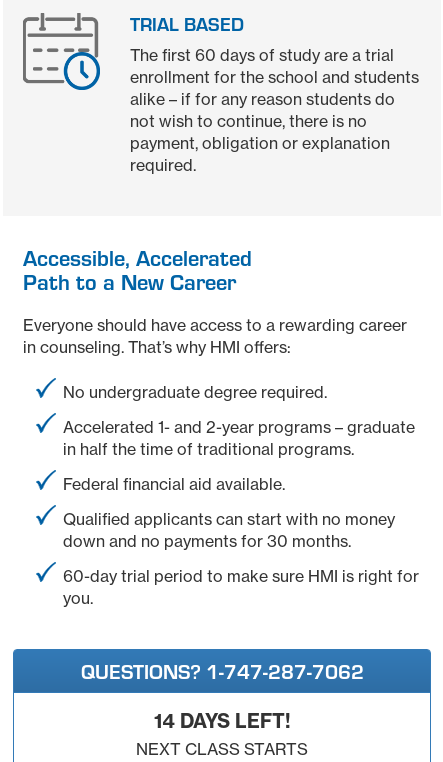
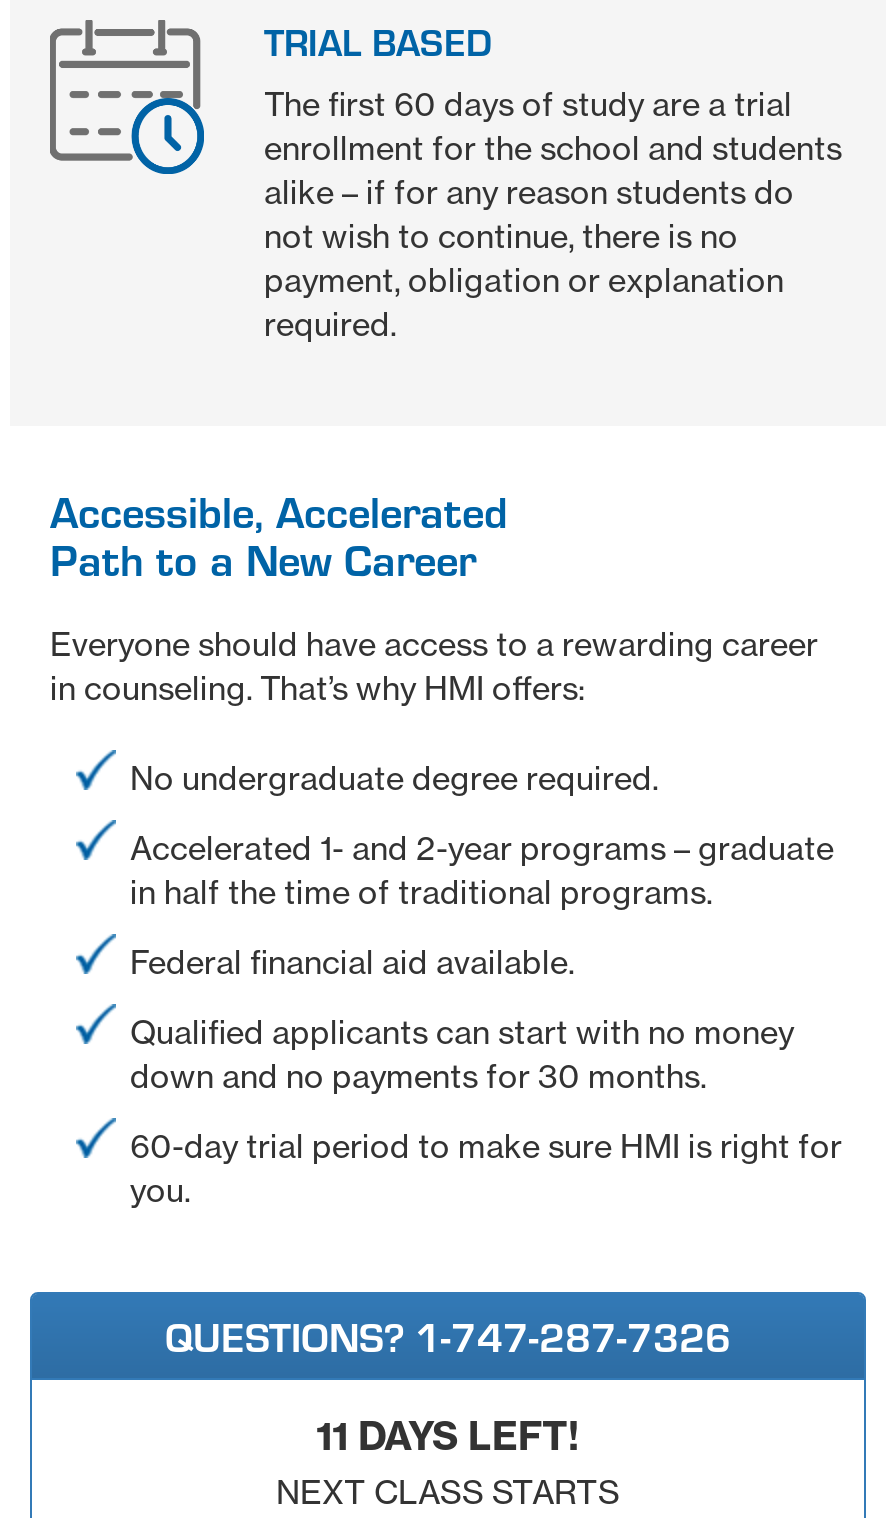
[80,657,363,684] QUESTIONS? 1-747-287-7062 -> [165,1306,731,1364] QUESTIONS? 1-747-287-7326
[153,709,290,733] 14 DAYS LEFT! -> [316,1412,580,1460] 11 DAYS LEFT!

